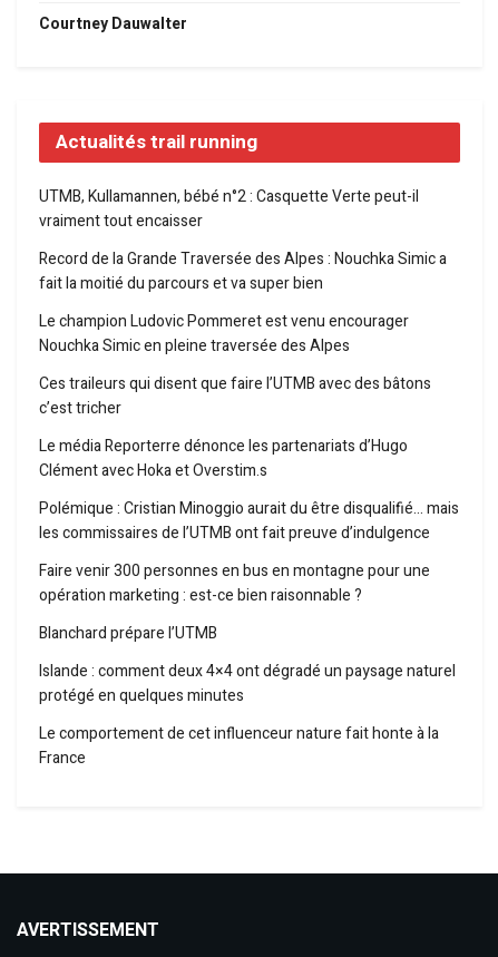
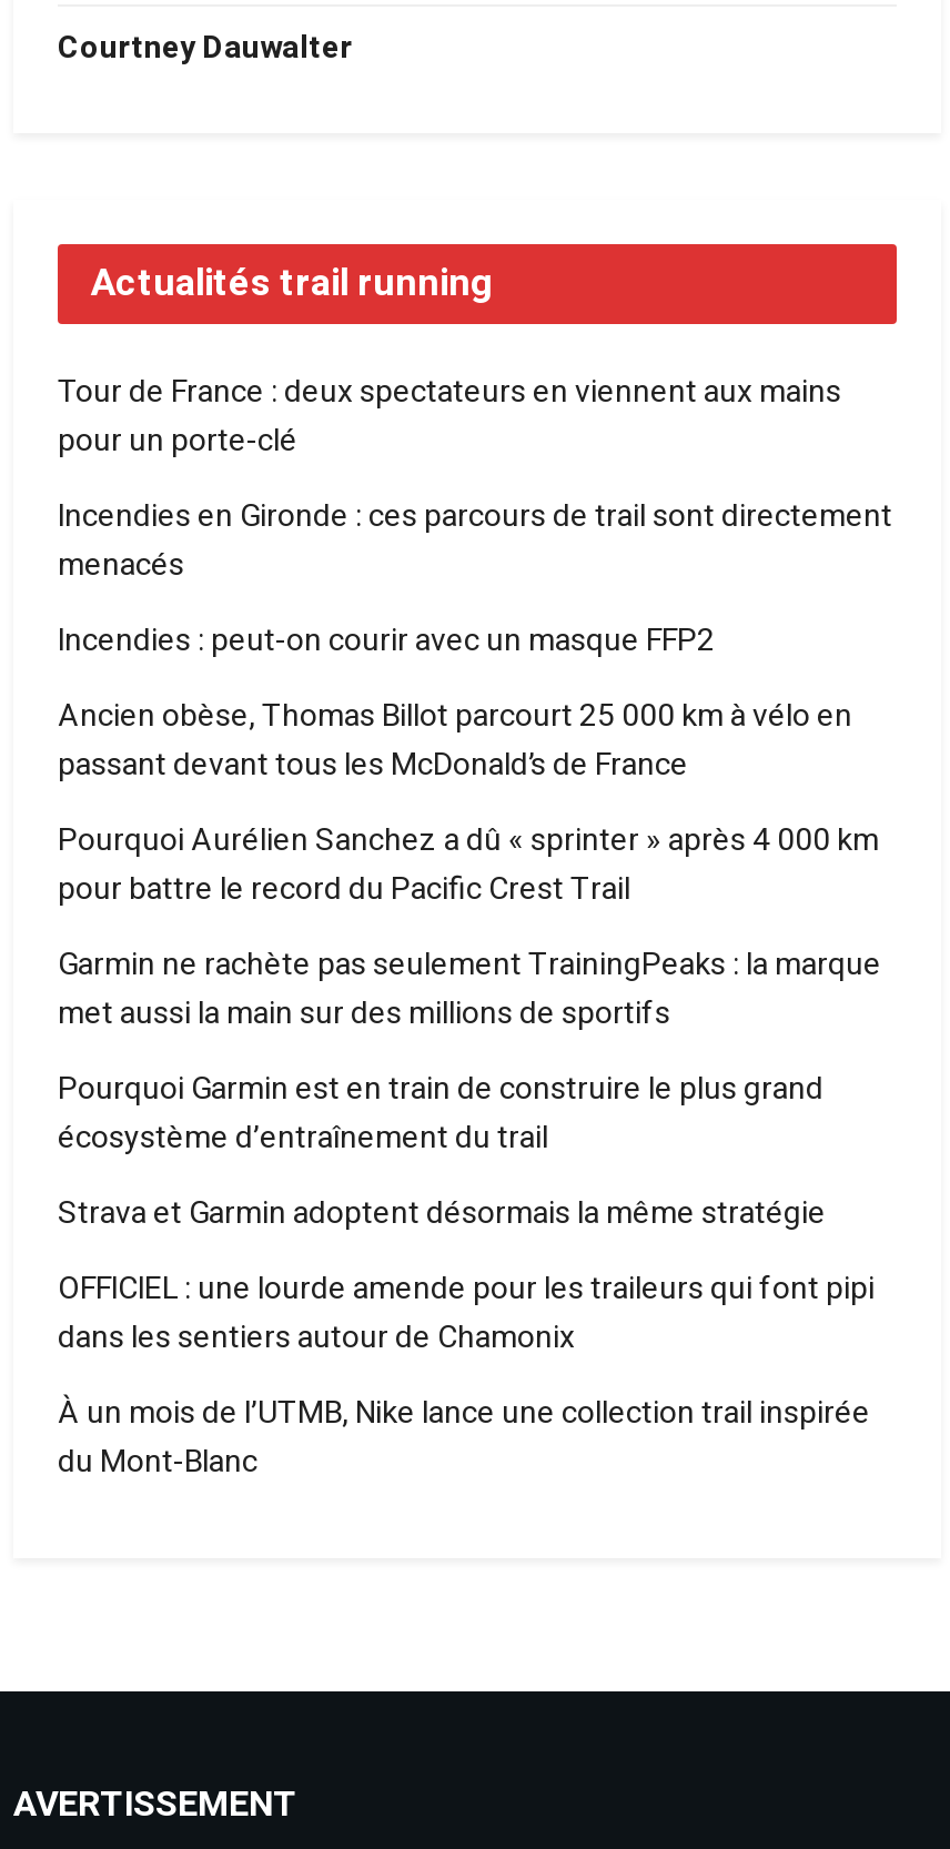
[39,185,419,233] UTMB, Kullamannen, bébé n°2 : Casquette Verte peut-il | vraiment tout encaisser -> [58,368,841,464] Tour de France : deux spectateurs en viennent aux mains | pour un porte-clé
[39,247,447,295] Record de la Grande Traversée des Alpes : Nouchka Simic a | fait la moitié du parcours et va super bien -> [58,493,892,588] Incendies en Gironde : ces parcours de trail sont directement | menacés
[39,310,409,358] Le champion Ludovic Pommeret est venu encourager | Nouchka Simic en pleine traversée des Alpes -> [58,617,715,663] Incendies : peut-on courir avec un masque FFP2
[39,372,431,420] Ces traileurs qui disent que faire l’UTMB avec des bâtons | c’est tricher -> [58,692,852,788] Ancien obèse, Thomas Billot parcourt 25 000 km à vélo en | passant devant tous les McDonald’s de France
[39,434,408,482] Le média Reporterre dénonce les partenariats d’Hugo | Clément avec Hoka et Overstim.s -> [58,817,879,912] Pourquoi Aurélien Sanchez a dû « sprinter » après 4 000 km | pour battre le record du Pacific Crest Trail
[39,497,459,545] Polémique : Cristian Minoggio aurait du être disqualifié… mais | les commissaires de l’UTMB ont fait preuve d’indulgence -> [58,941,881,1036] Garmin ne rachète pas seulement TrainingPeaks : la marque | met aussi la main sur des millions de sportifs
[39,559,430,607] Faire venir 300 personnes en bus en montagne pour une | opération marketing : est-ce bien raisonnable ? -> [58,1065,823,1161] Pourquoi Garmin est en train de construire le plus grand | écosystème d’entraînement du trail
[39,622,217,645] Blanchard prépare l’UTMB -> [58,1190,826,1236] Strava et Garmin adoptent désormais la même stratégie
[39,659,456,707] Islande : comment deux 4×4 ont dégradé un paysage naturel | protégé en quelques minutes -> [58,1265,875,1360] OFFICIEL : une lourde amende pour les traileurs qui font pipi | dans les sentiers autour de Chamonix
[39,722,439,770] Le comportement de cet influenceur nature fait honte à la | France -> [58,1389,870,1485] À un mois de l’UTMB, Nike lance une collection trail inspirée | du Mont-Blanc

